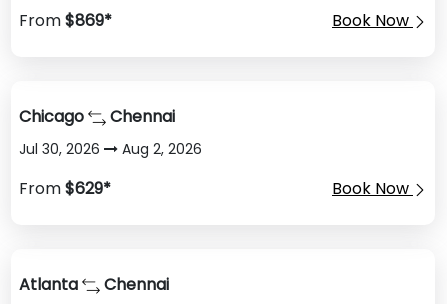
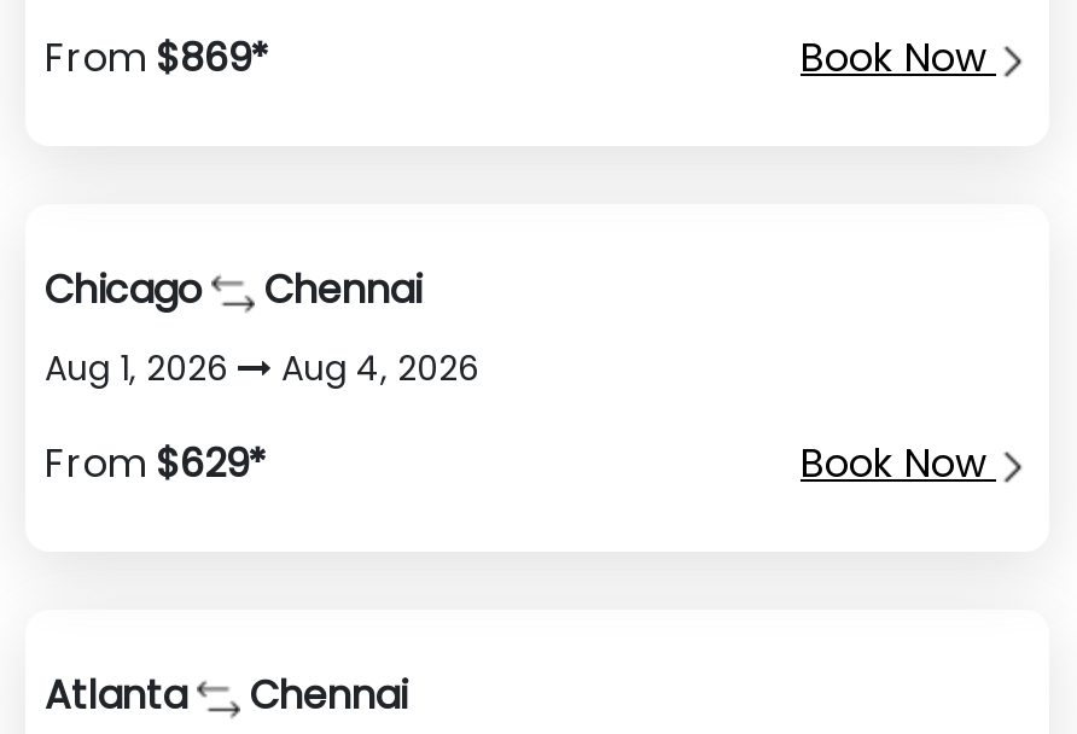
[19,139,202,159] Jul 30, 2026 | Aug 2, 2026 -> [45,344,479,393] Aug 1, 2026 | Aug 4, 2026

